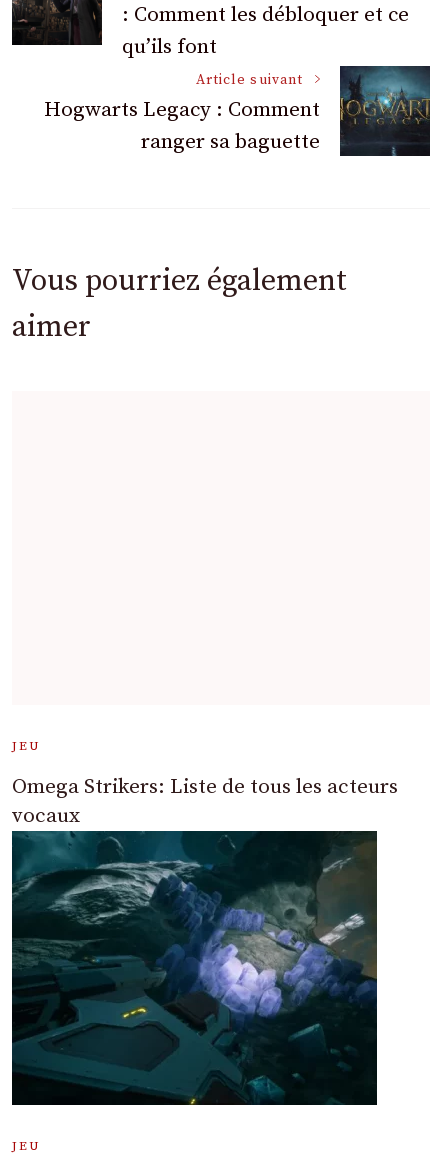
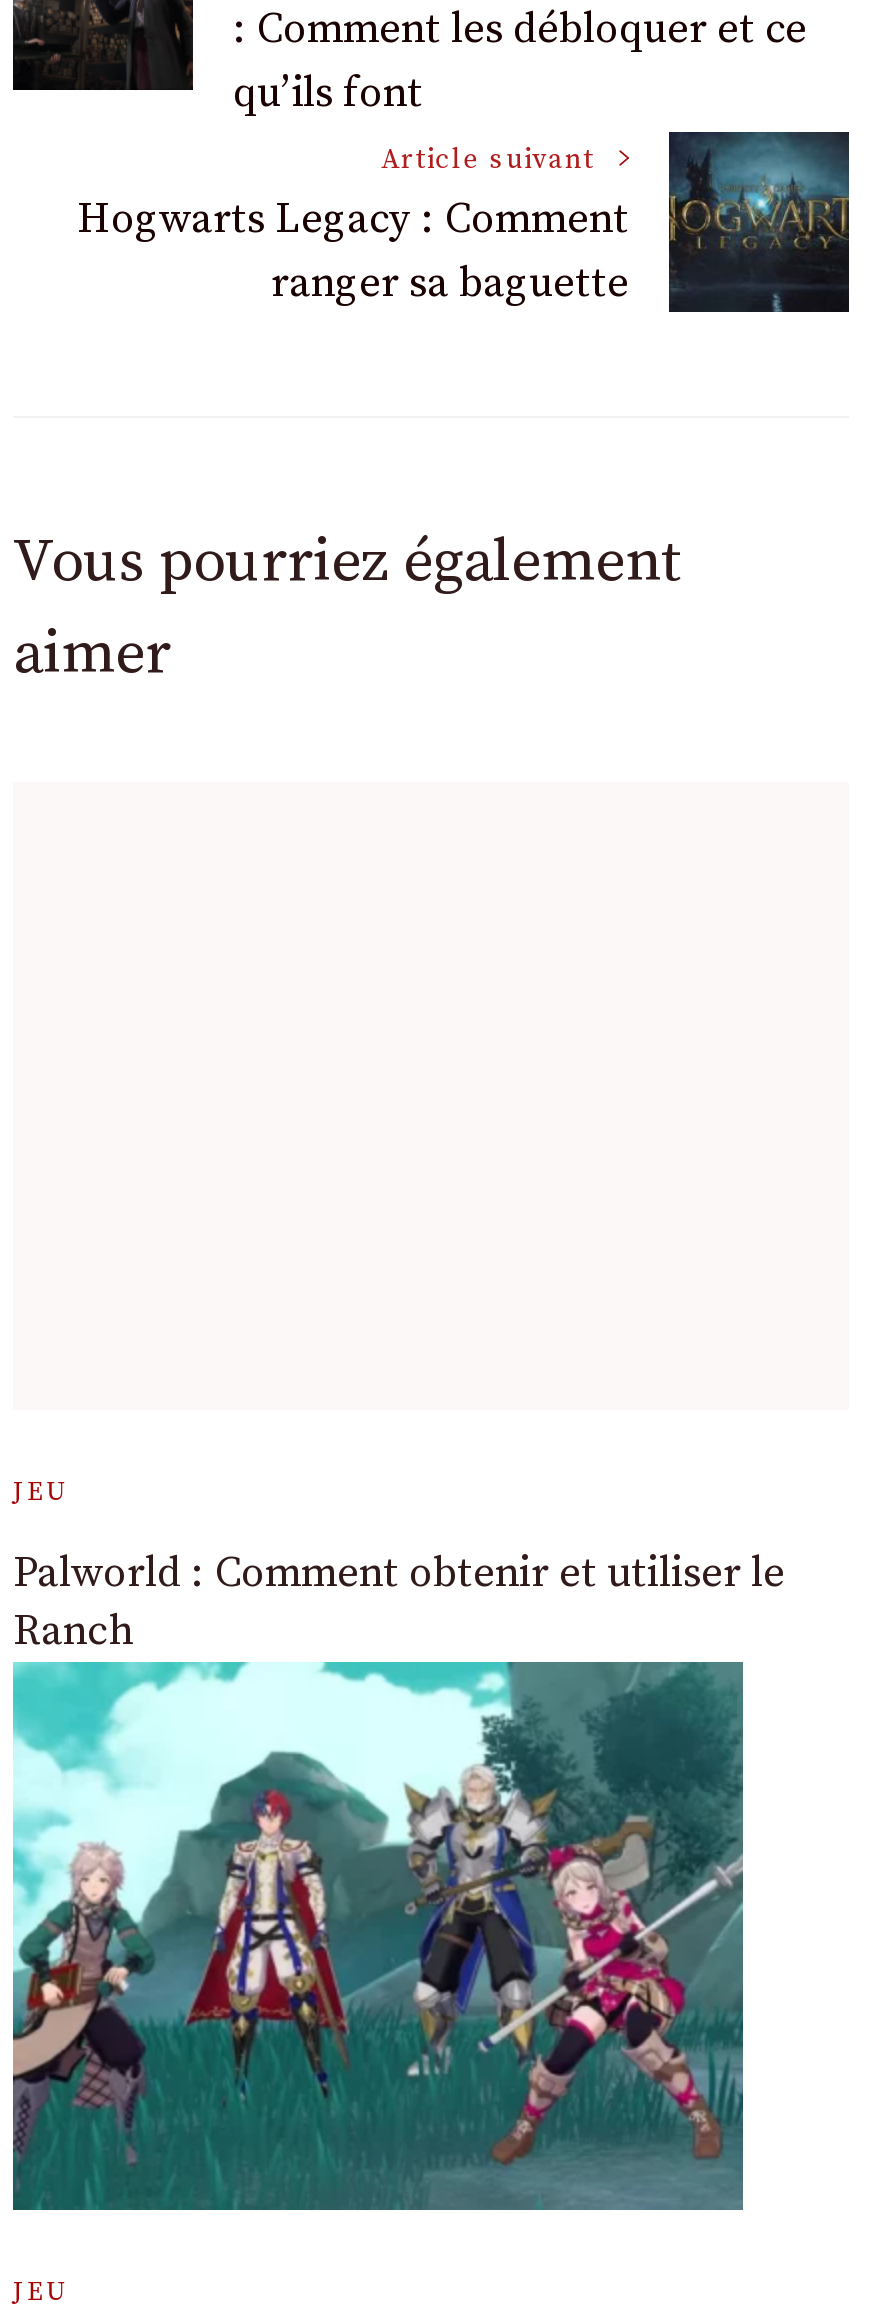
[12,774,398,829] Omega Strikers: Liste de tous les acteurs | vocaux -> [13,1548,785,1658] Palworld : Comment obtenir et utiliser le | Ranch
[11,830,378,1106] [image] -> [11,1660,745,2212] [image]

